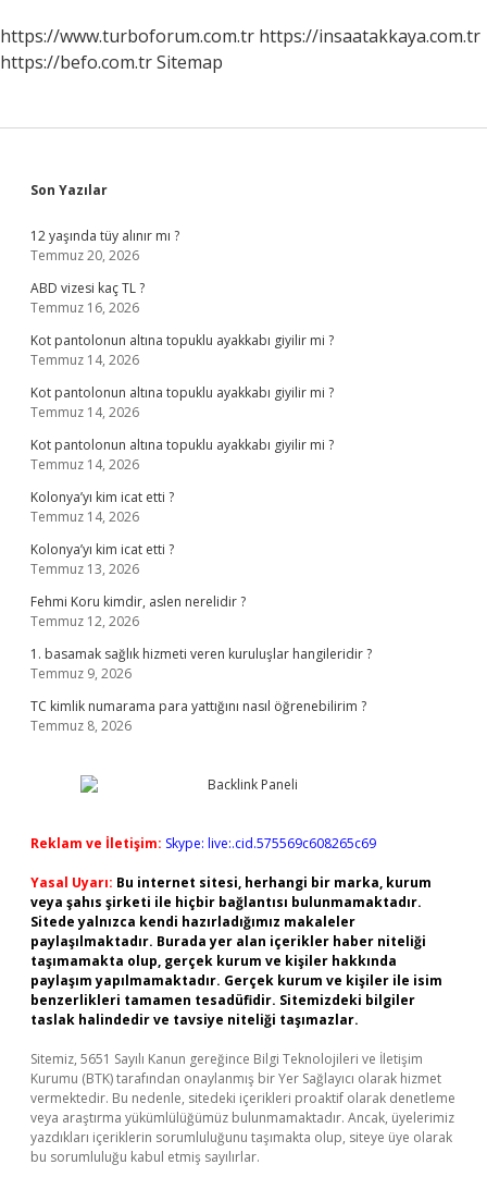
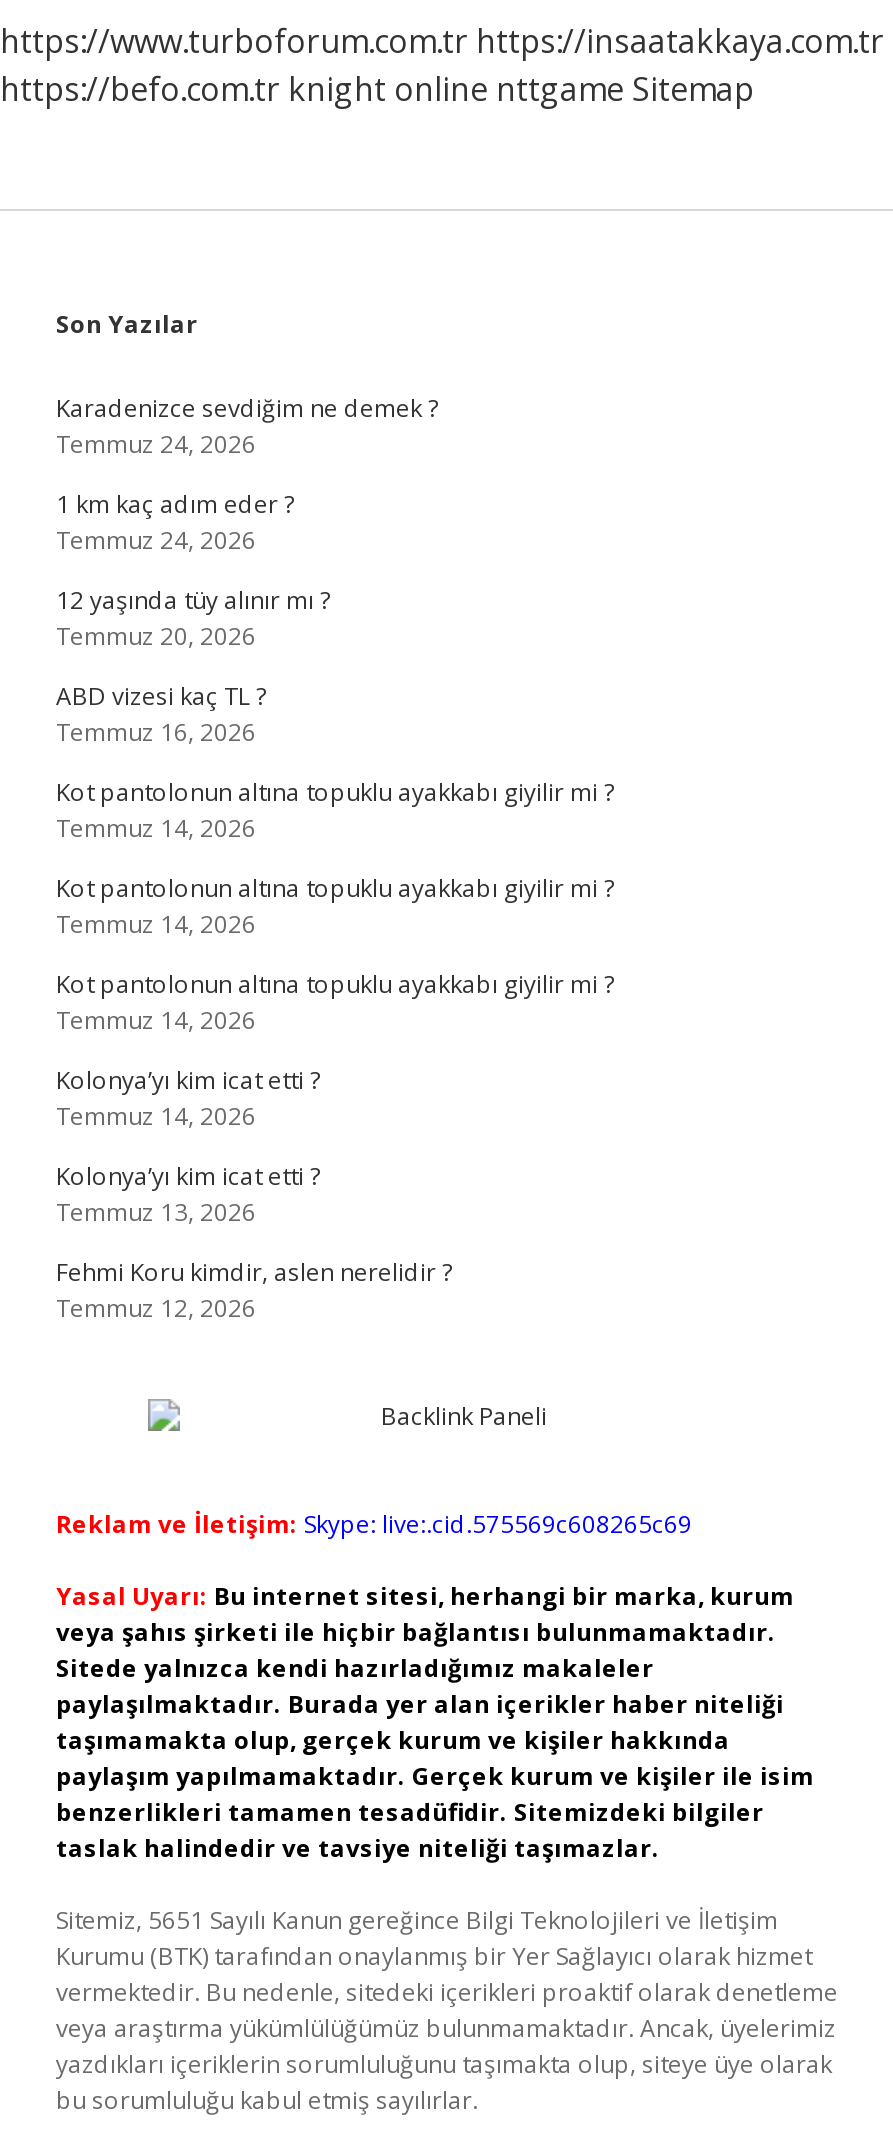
[0,50,223,74] https://befo.com.tr Sitemap -> [0,67,754,111] https://befo.com.tr knight online nttgame Sitemap
none -> [56,391,438,557] Karadenizce sevdiğim ne demek ? | Temmuz 24, 2026 | 1 km kaç adım eder ? | Temmuz 24, 2026
moved [30,226,334,630] -> [56,583,614,1325]: 12 yaşında tüy alınır mı ? | Temmuz 20, 2026 | ABD vizesi kaç TL ? | ... | Fehmi Koru kimdir, aslen nerelidir ? | Temmuz 12, 2026
[30,645,372,735] 1. basamak sağlık hizmeti veren kuruluşlar hangileridir ? | Temmuz 9, 2026 | TC kimlik numarama para yattığını nasıl öğrenebilirim ? | Temmuz 8, 2026 -> none

